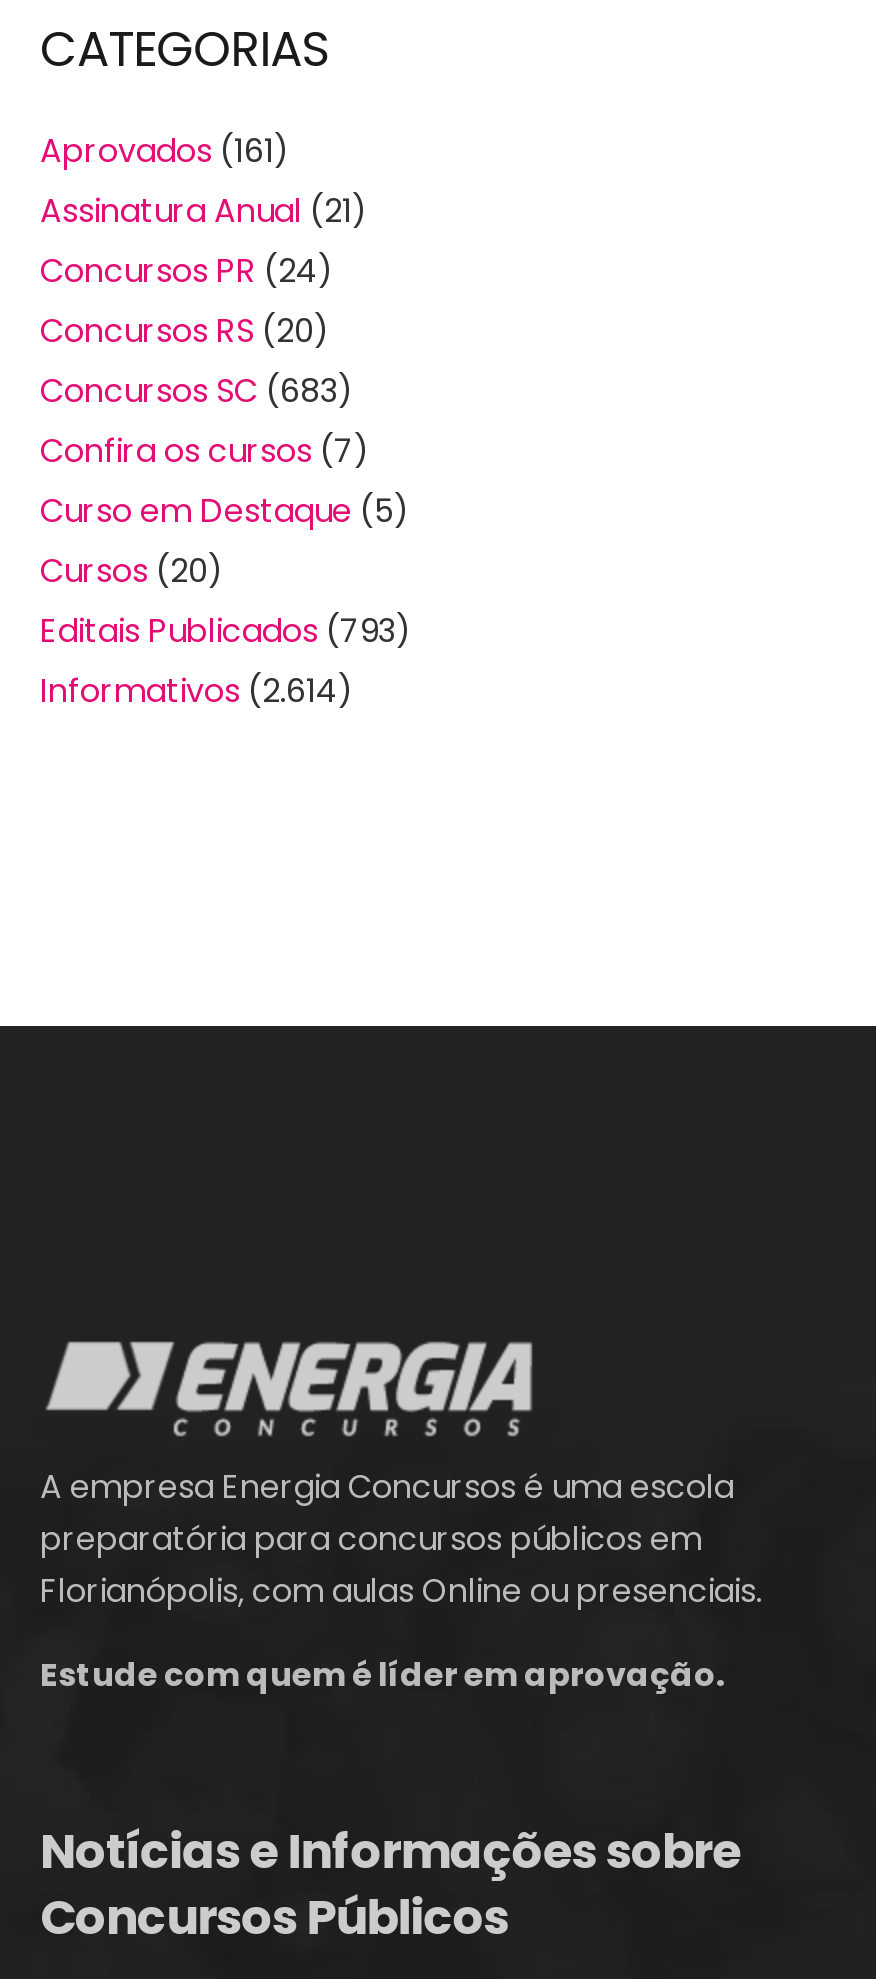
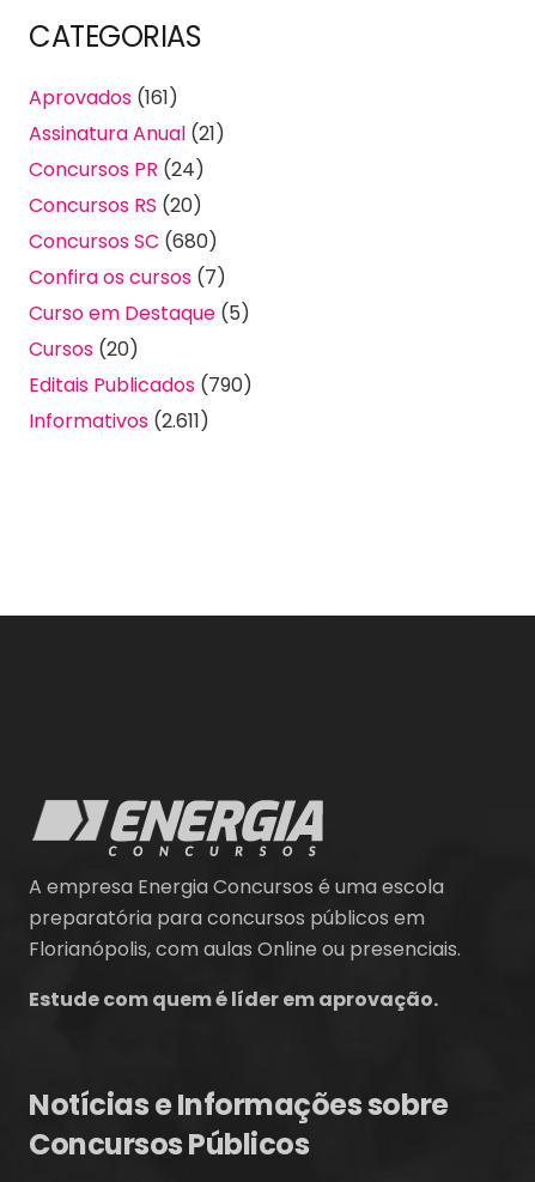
[40,368,354,414] Concursos SC (683) -> [29,227,218,255] Concursos SC (680)
[40,608,412,654] Editais Publicados (793) -> [29,371,253,398] Editais Publicados (790)
[40,668,354,714] Informativos (2.614) -> [29,407,209,434] Informativos (2.611)

